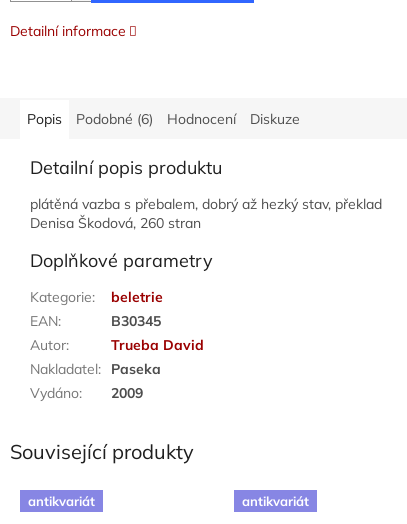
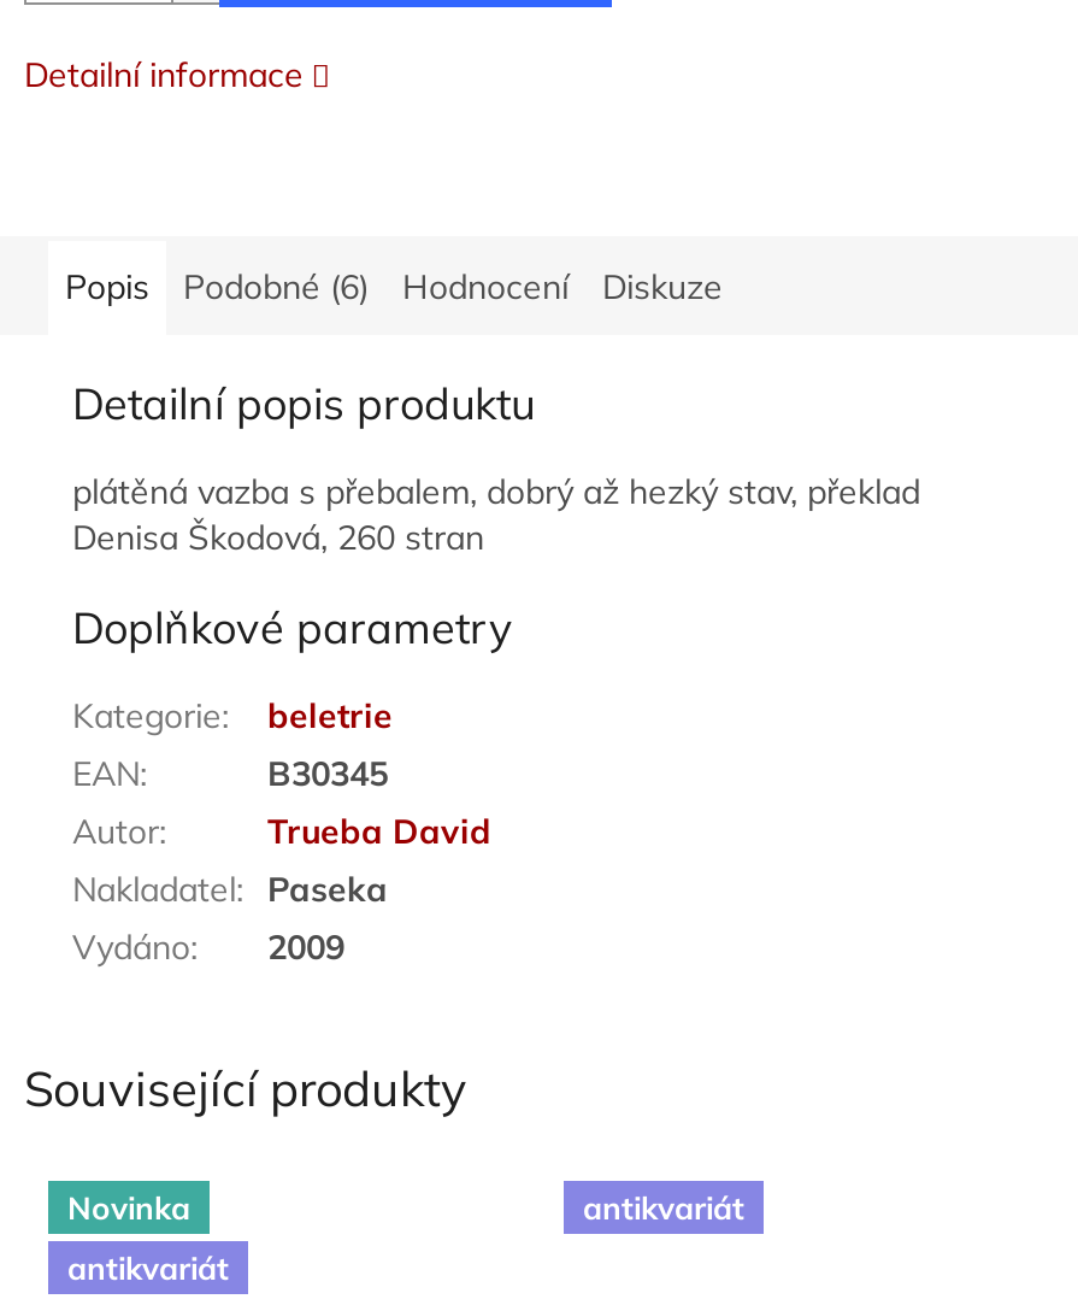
none -> [67,1187,190,1226] Novinka

